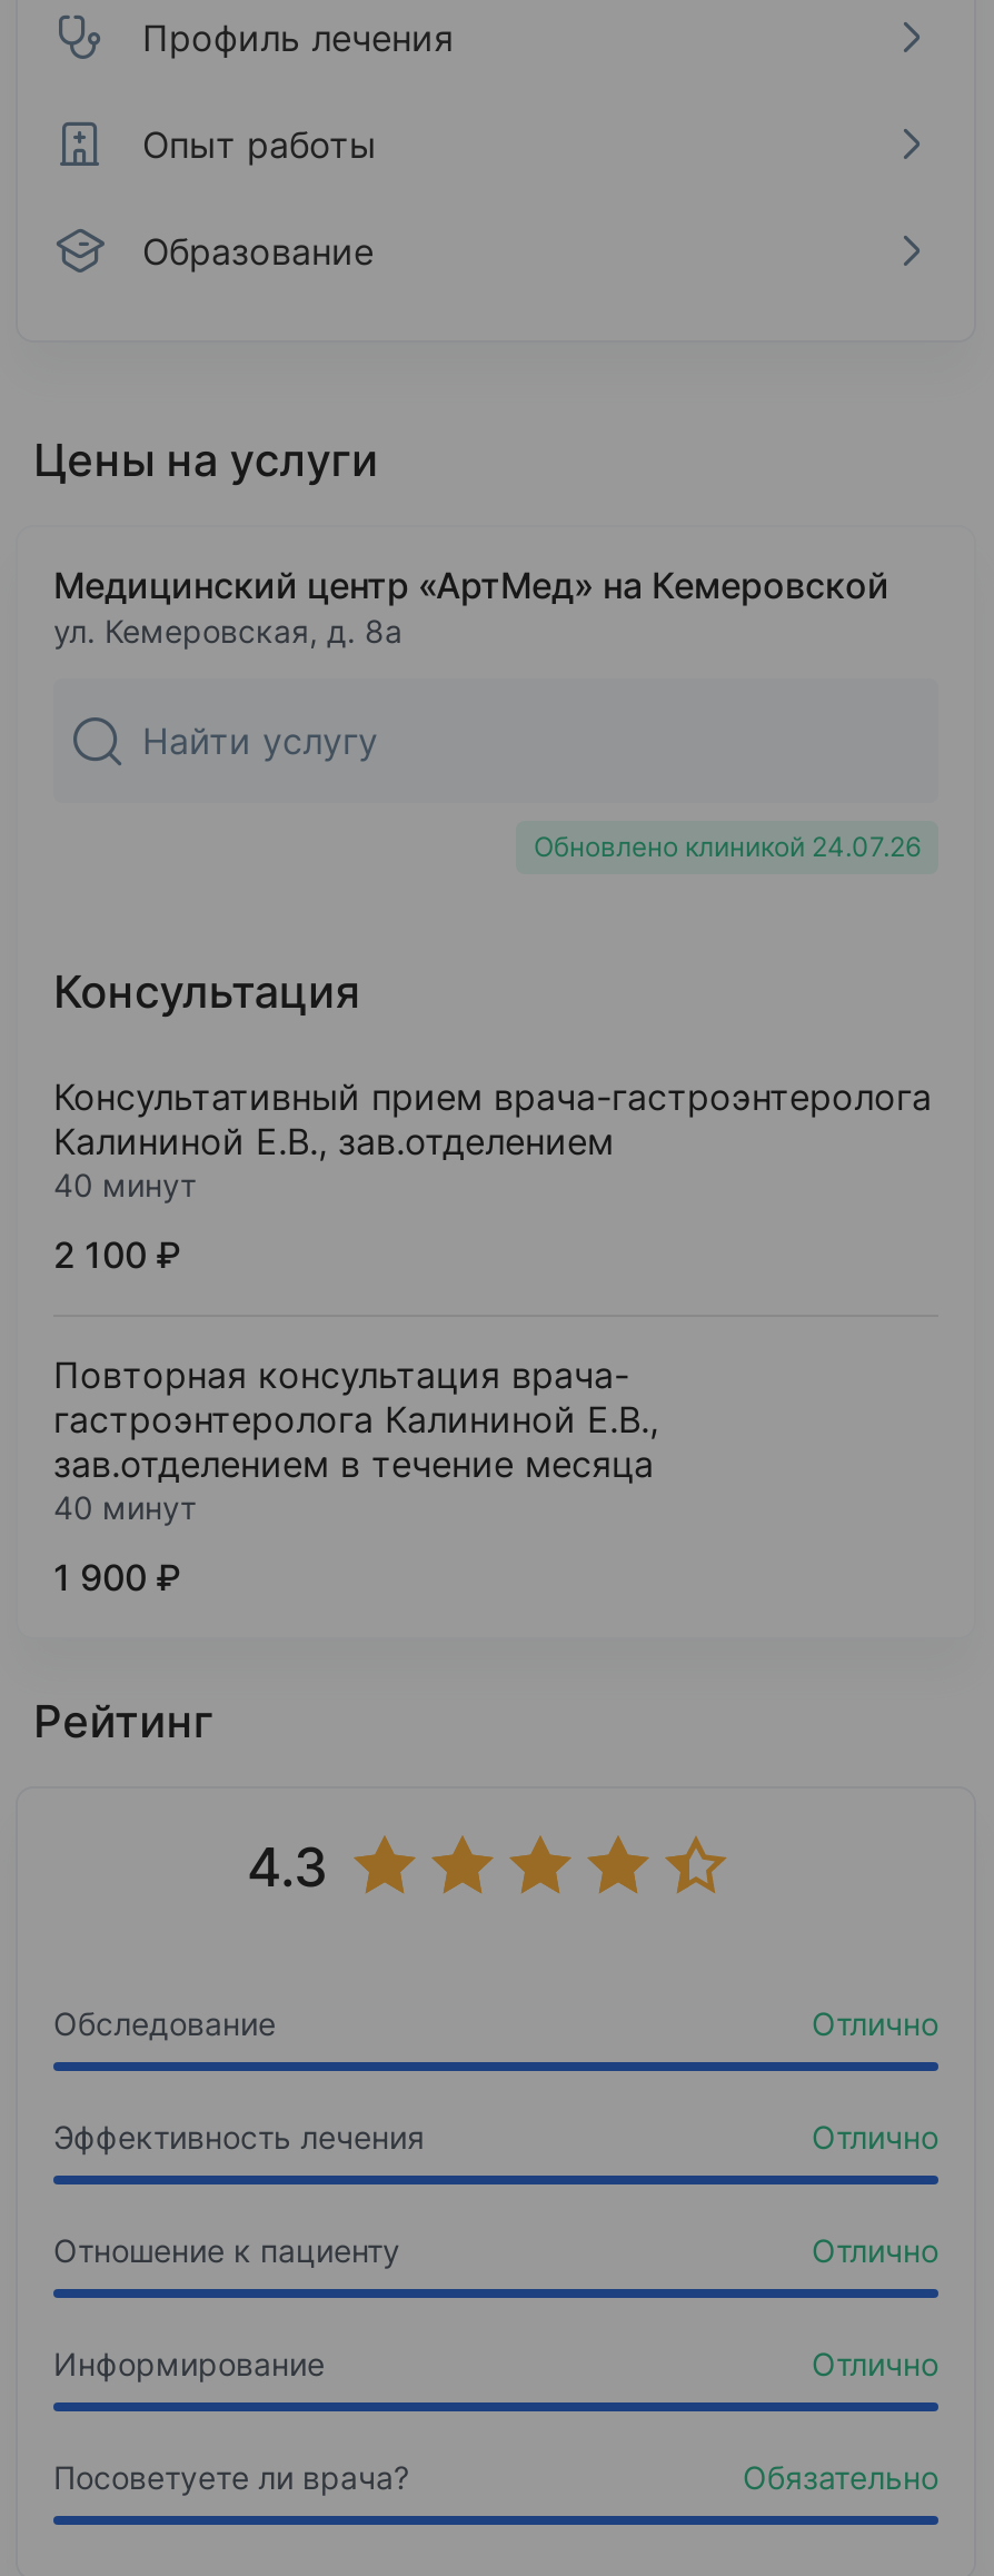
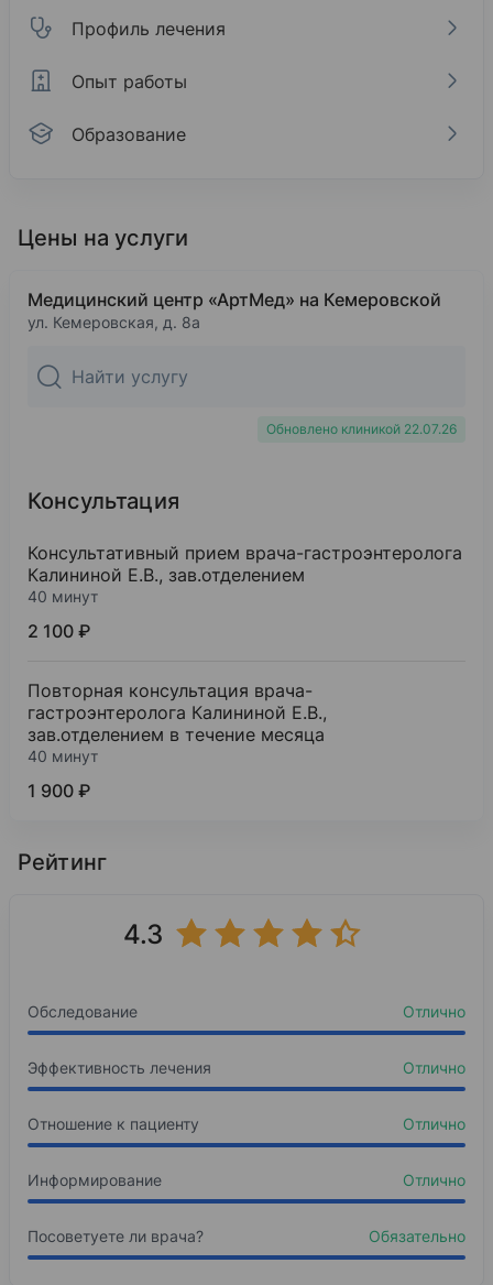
[534,830,921,863] Обновлено клиникой 24.07.26 -> [266,421,457,437] Обновлено клиникой 22.07.26

